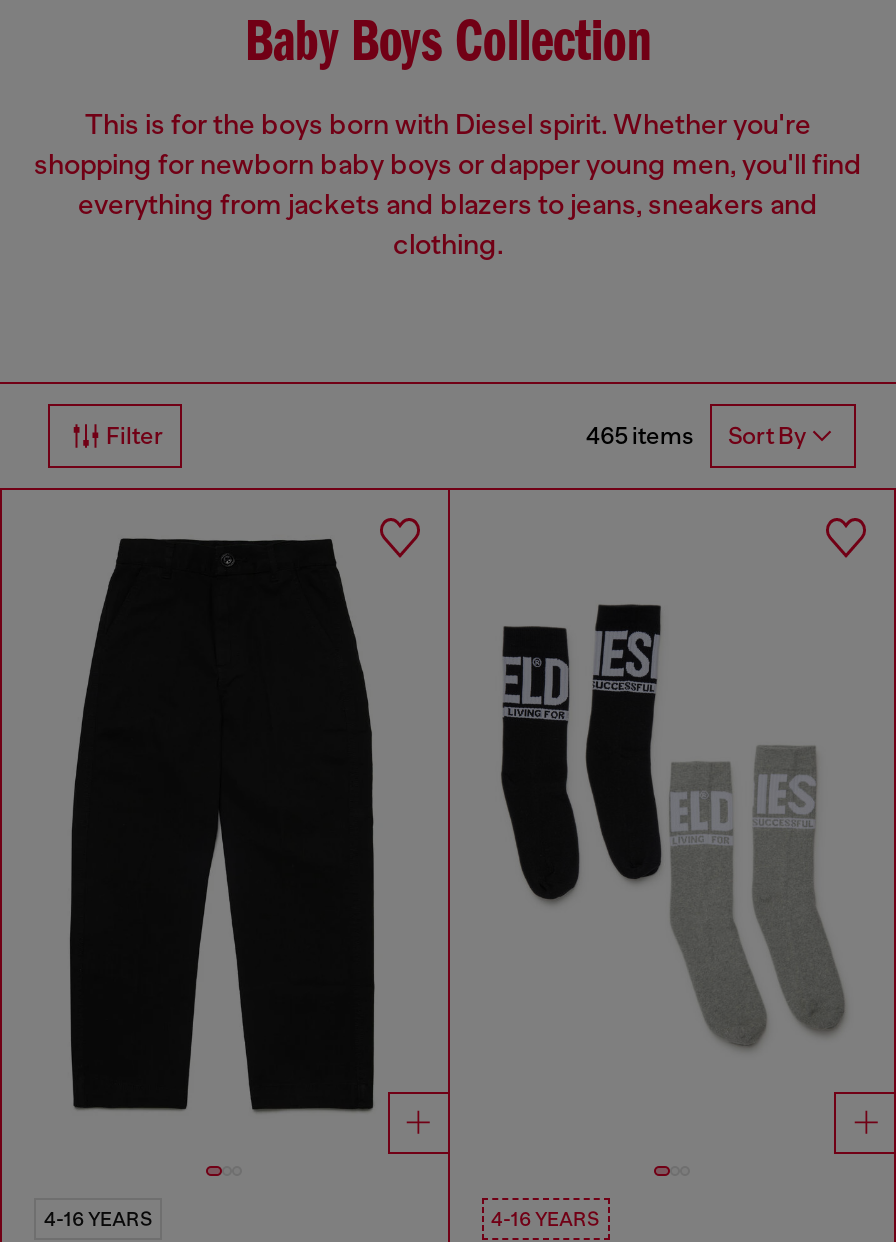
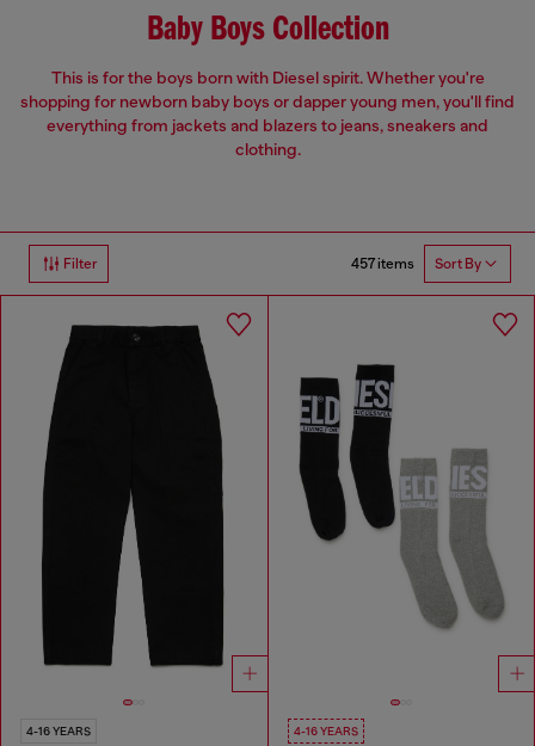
[586,422,806,451] 465 items Sort By -> [351,255,481,273] 457 items Sort By

